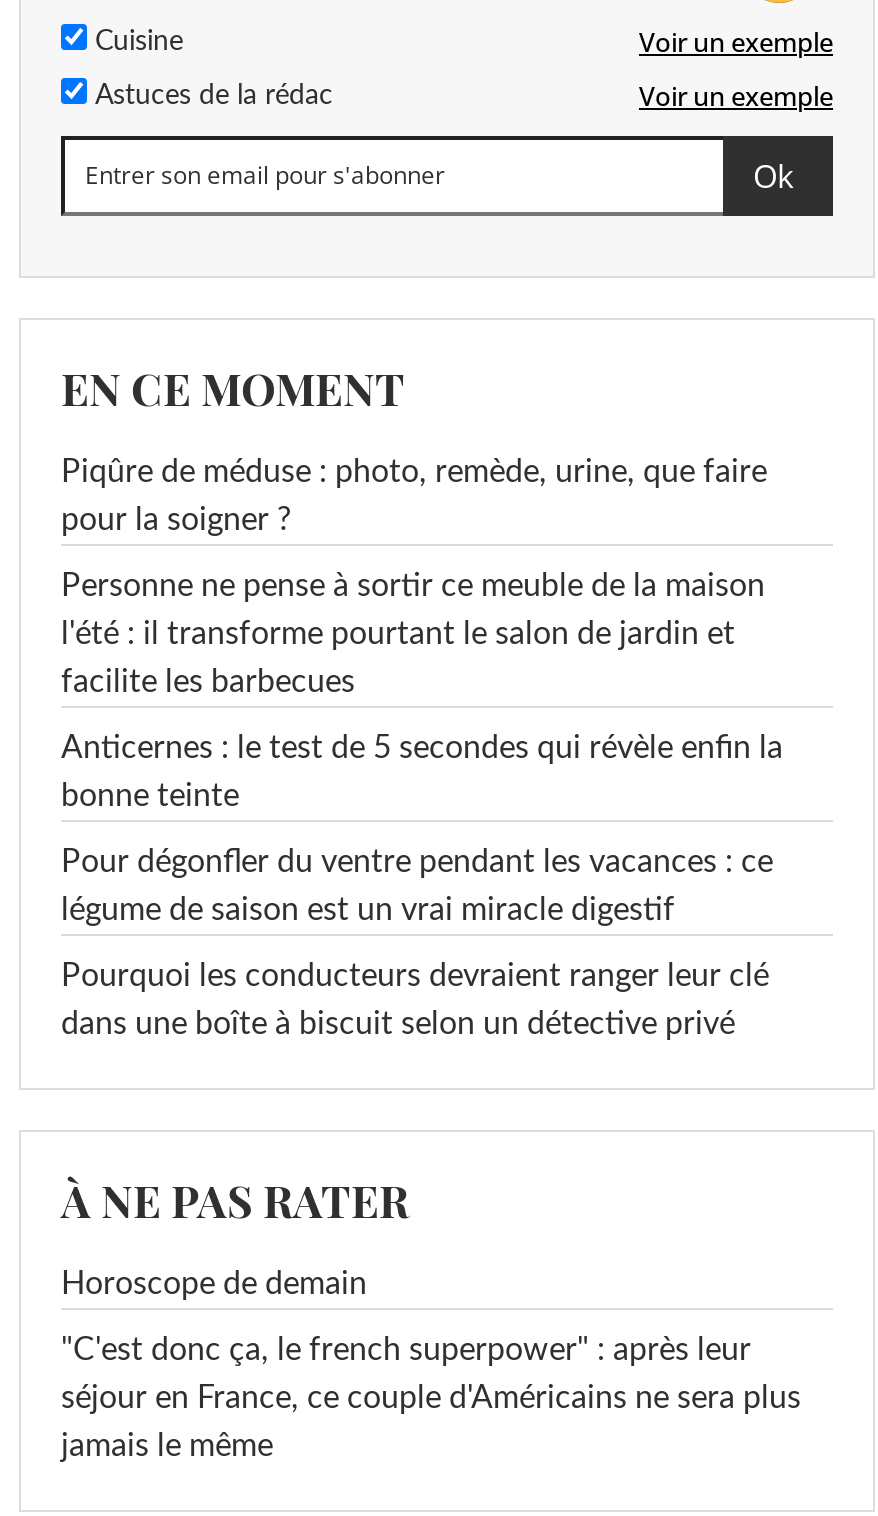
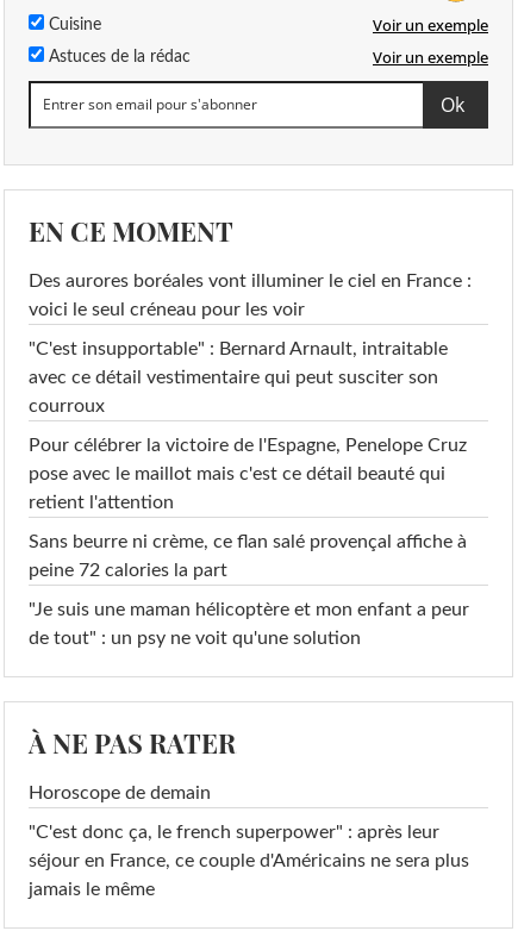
[61,456,783,1040] Piqûre de méduse : photo, remède, urine, que faire | pour la soigner ? | Personne ne pense à sortir ce meuble de la maison | l'été : il transforme pourtant le salon de jardin et | facilite les barbecues | Anticernes : le test de 5 secondes qui révèle enfin la | bonne teinte | Pour dégonfler du ventre pendant les vacances : ce | légume de saison est un vrai miracle digestif | Pourquoi les conducteurs devraient ranger leur clé | dans une boîte à biscuit selon un détective privé -> [29,271,472,647] Des aurores boréales vont illuminer le ciel en France : | voici le seul créneau pour les voir | "C'est insupportable" : Bernard Arnault, intraitable | avec ce détail vestimentaire qui peut susciter son | courroux | Pour célébrer la victoire de l'Espagne, Penelope Cruz | pose avec le maillot mais c'est ce détail beauté qui | retient l'attention | Sans beurre ni crème, ce flan salé provençal affiche à | peine 72 calories la part | "Je suis une maman hélicoptère et mon enfant a peur | de tout" : un psy ne voit qu'une solution

